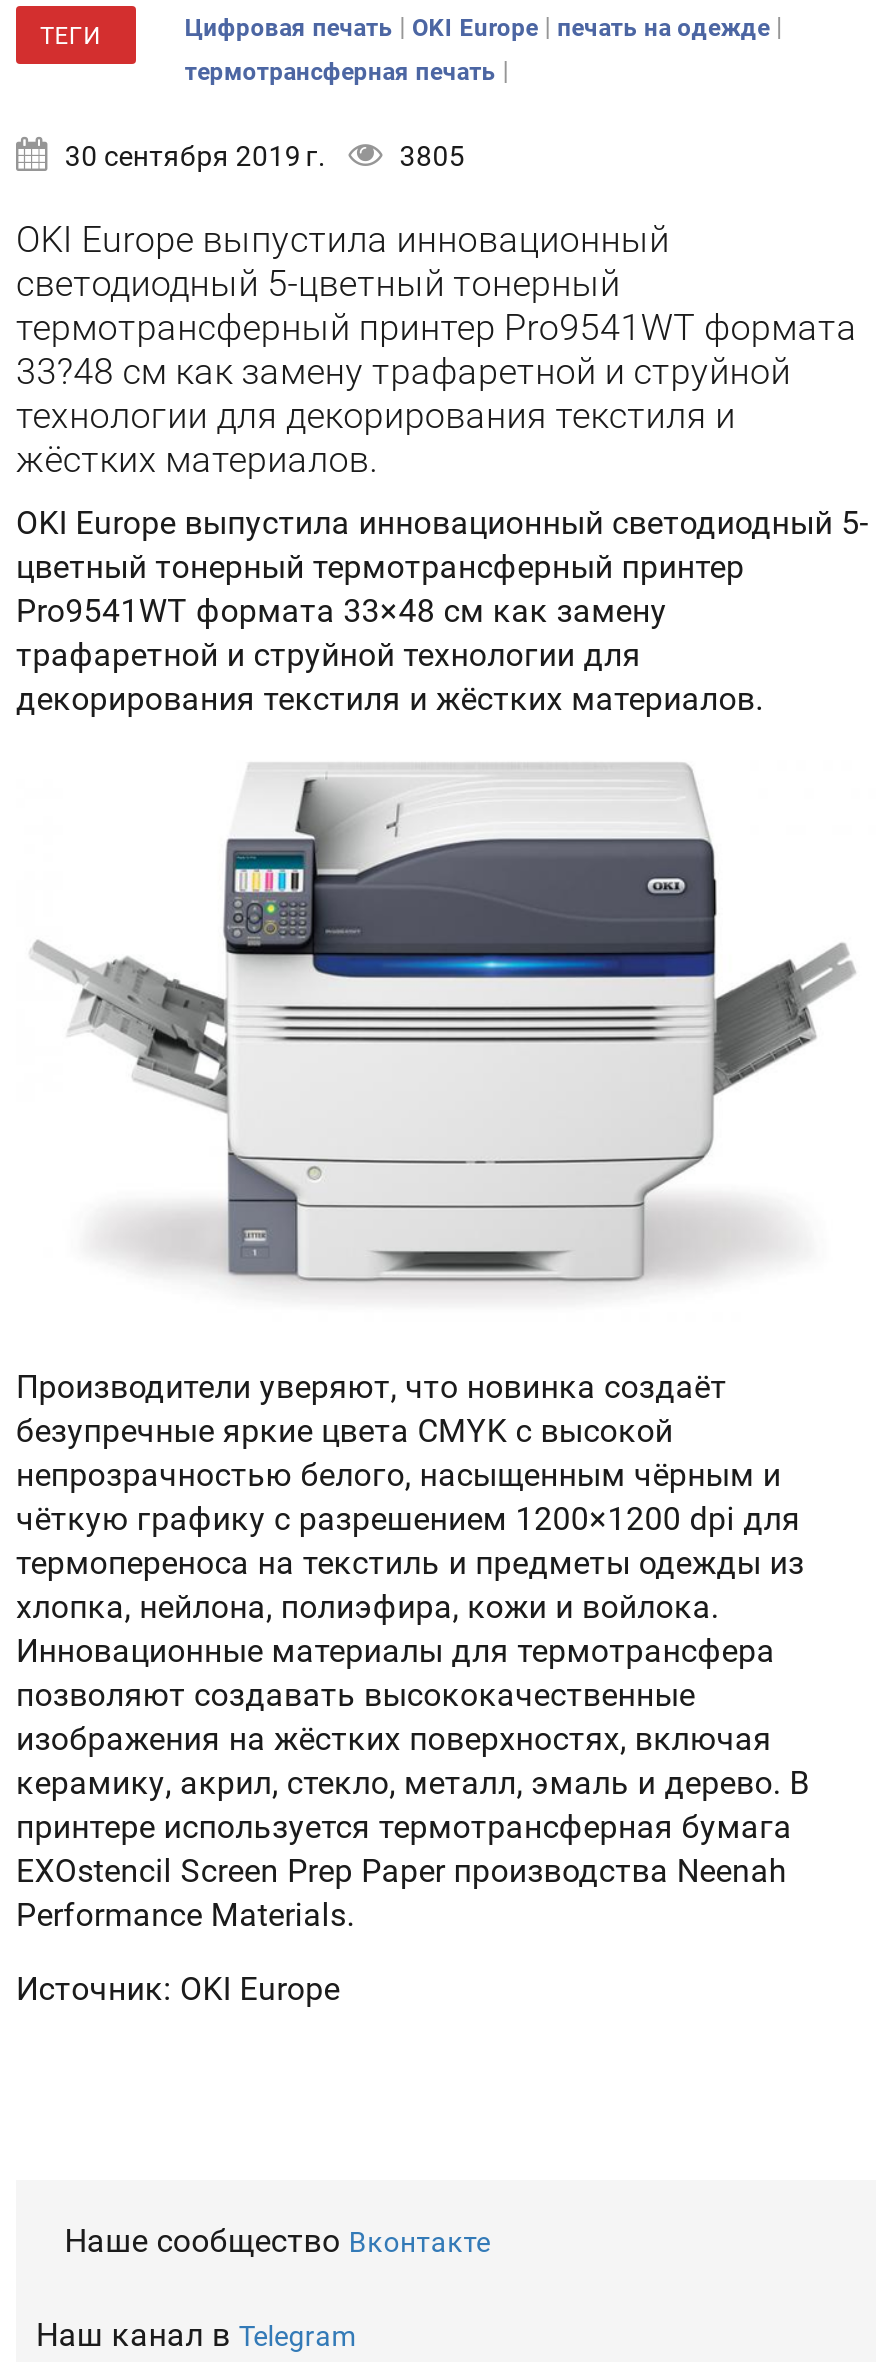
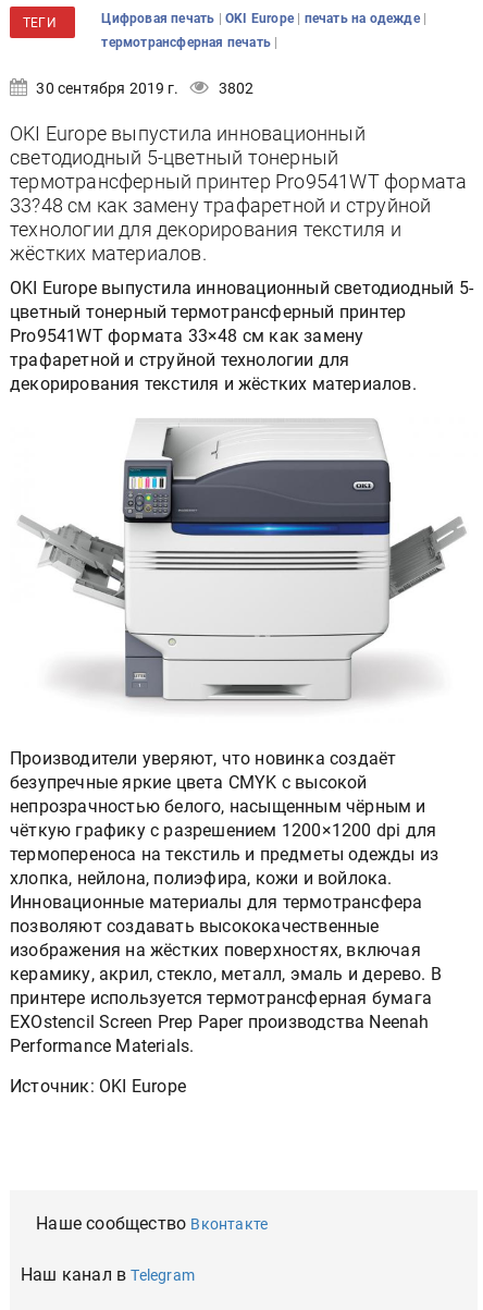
[393,140,465,172] 3805 -> [215,79,254,97] 3802

